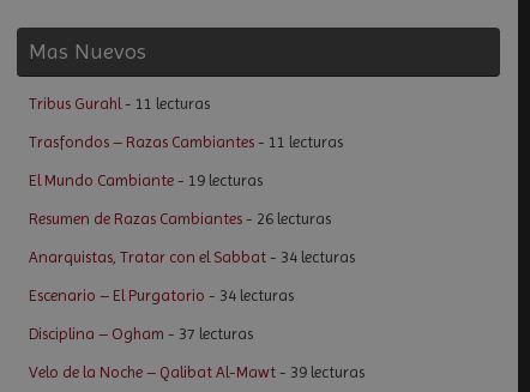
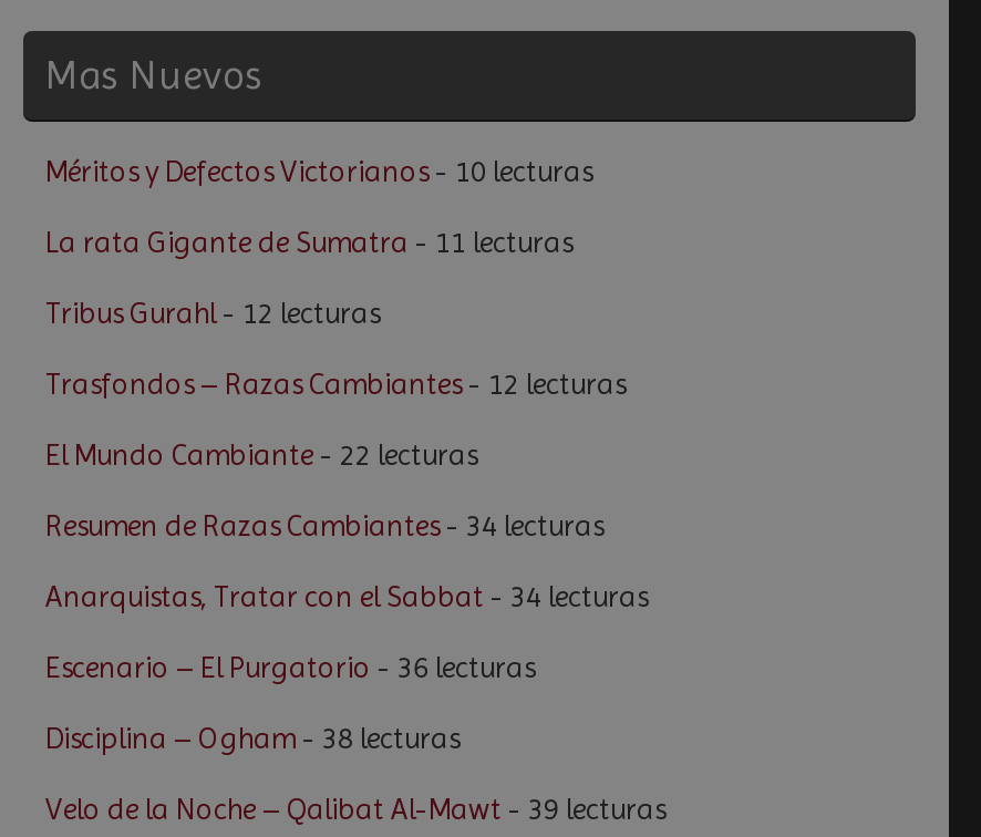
[29,95,343,228] Tribus Gurahl - 11 lecturas | Trasfondos – Razas Cambiantes - 11 lecturas | El Mundo Cambiante - 19 lecturas | Resumen de Razas Cambiantes - 26 lecturas -> [45,156,626,543] Méritos y Defectos Victorianos - 10 lecturas | La rata Gigante de Sumatra - 11 lecturas | Tribus Gurahl - 12 lecturas | Trasfondos – Razas Cambiantes - 12 lecturas | El Mundo Cambiante - 22 lecturas | Resumen de Razas Cambiantes - 34 lecturas
[29,287,294,305] Escenario – El Purgatorio - 34 lecturas -> [45,652,535,685] Escenario – El Purgatorio - 36 lecturas
[29,325,253,343] Disciplina – Ogham - 37 lecturas -> [45,723,459,756] Disciplina – Ogham - 38 lecturas

